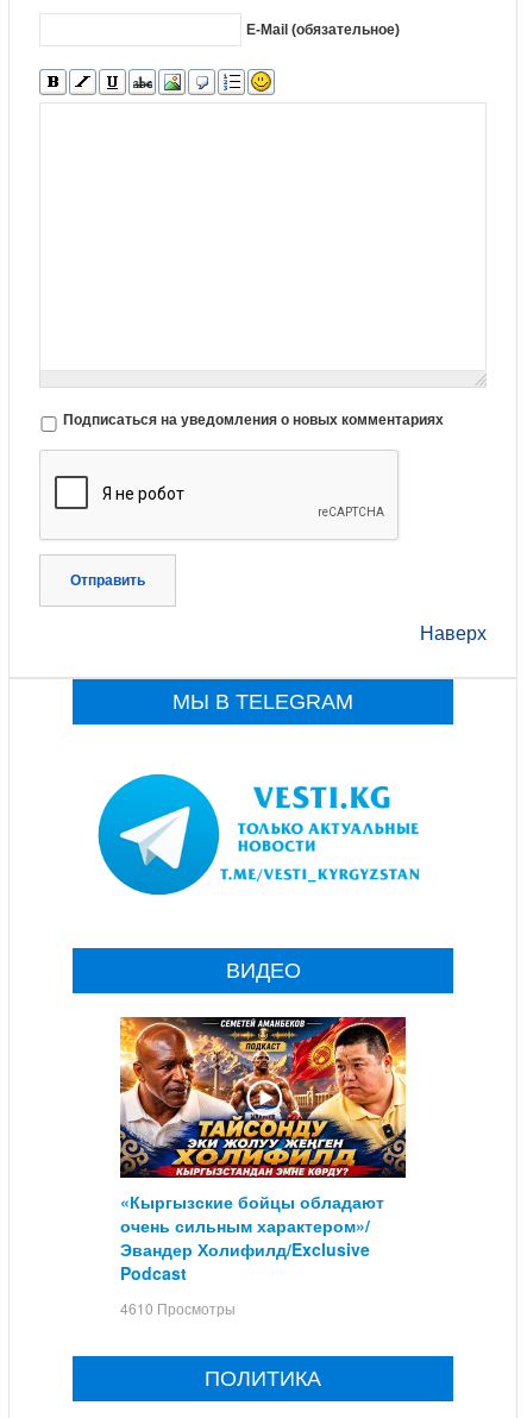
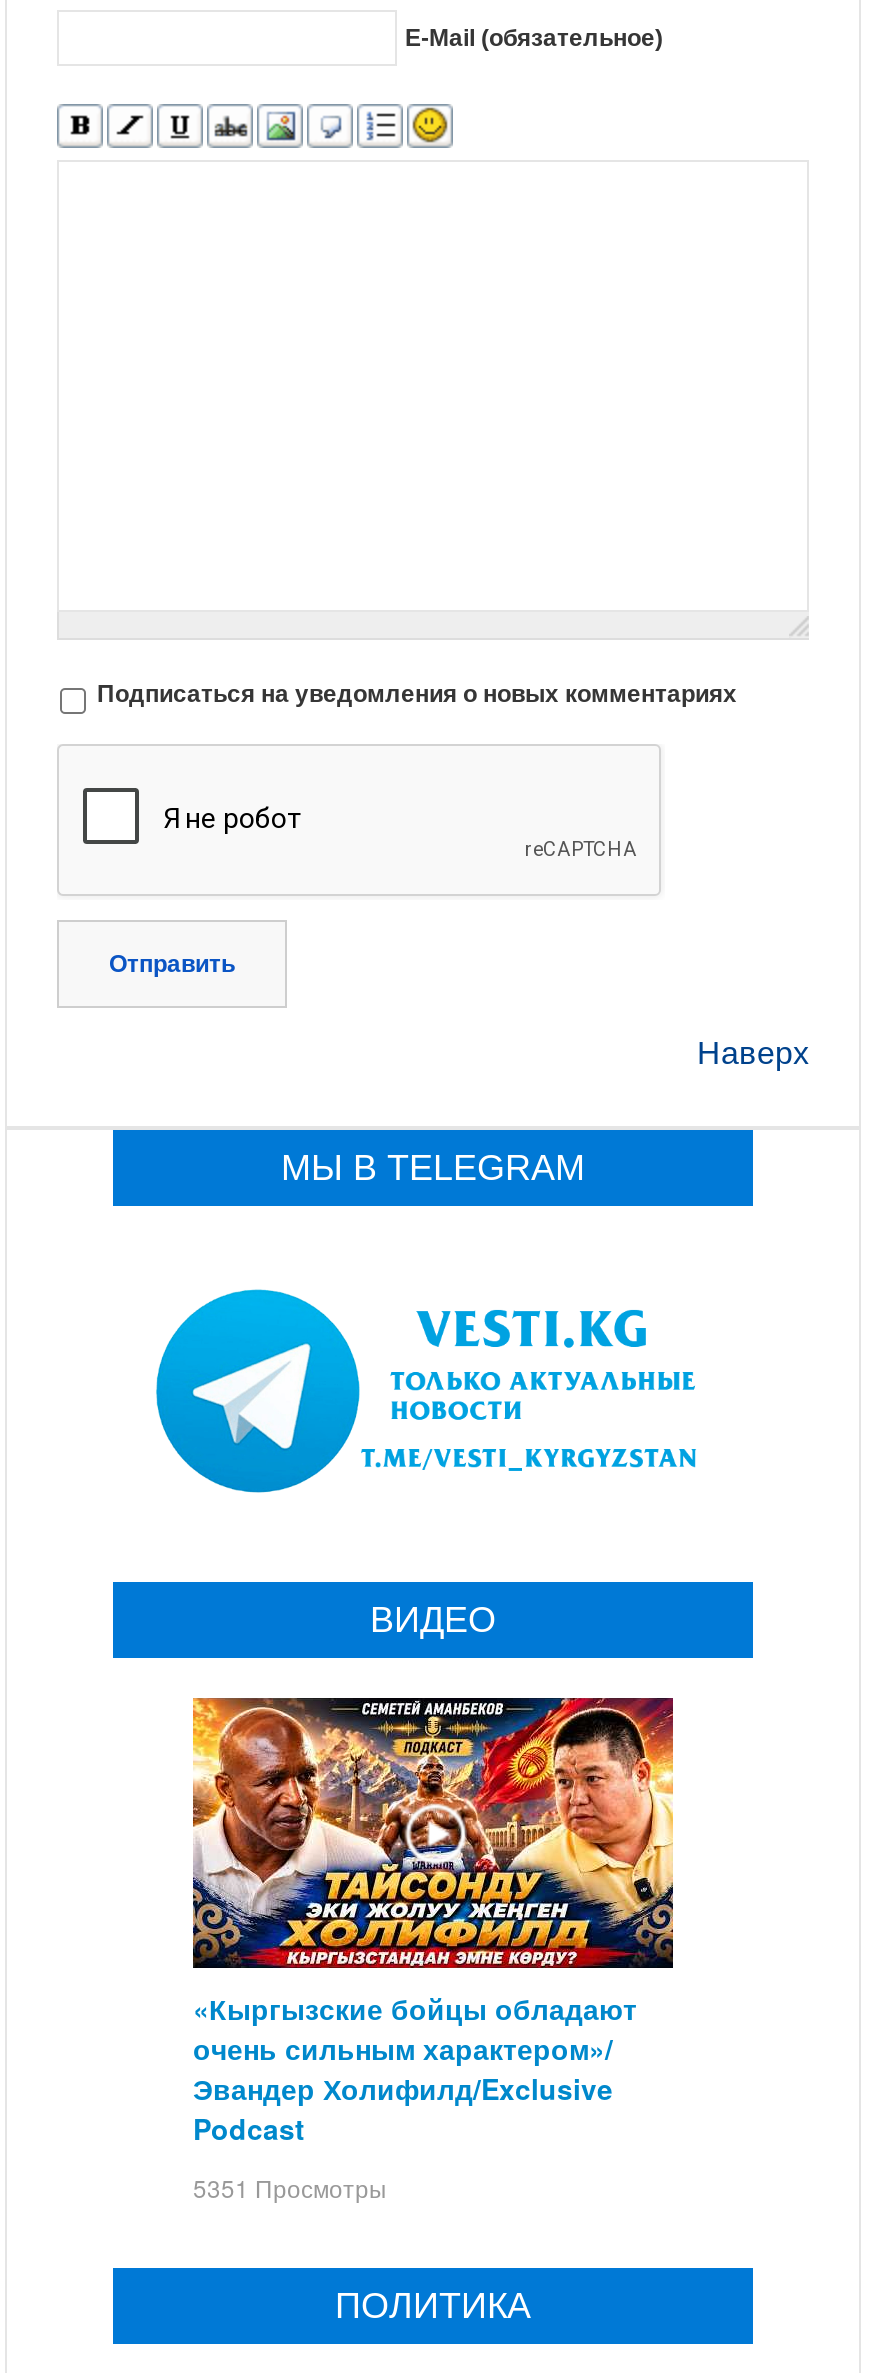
[120,1298,236,1318] 4610 Просмотры -> [193,2170,387,2204] 5351 Просмотры

